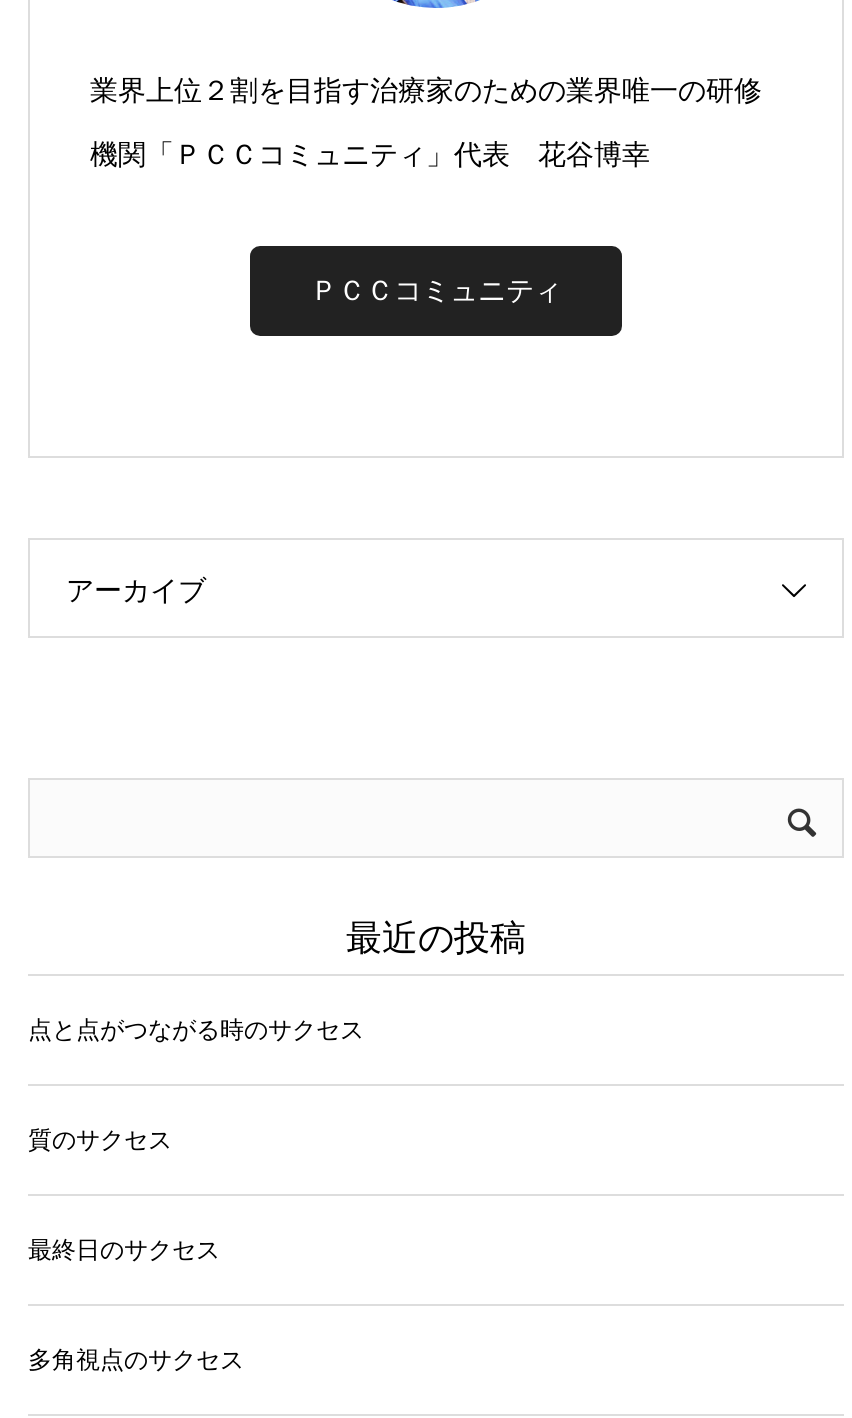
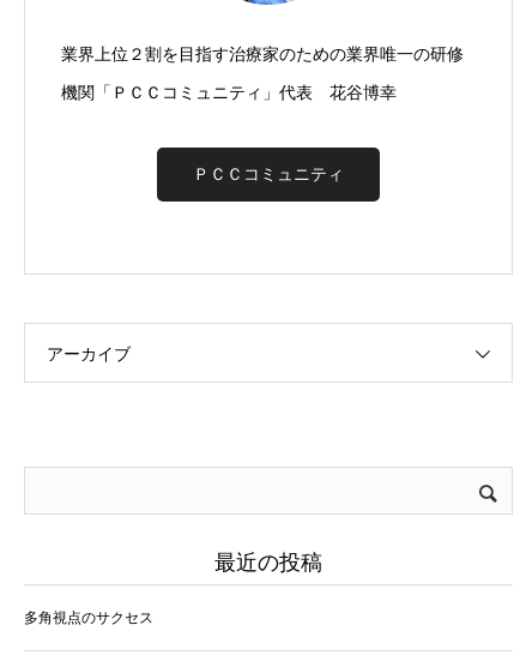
[28,1015,364,1043] 点と点がつながる時のサクセス -> none
[28,1125,172,1153] 質のサクセス -> none
[28,1235,220,1263] 最終日のサクセス -> none

